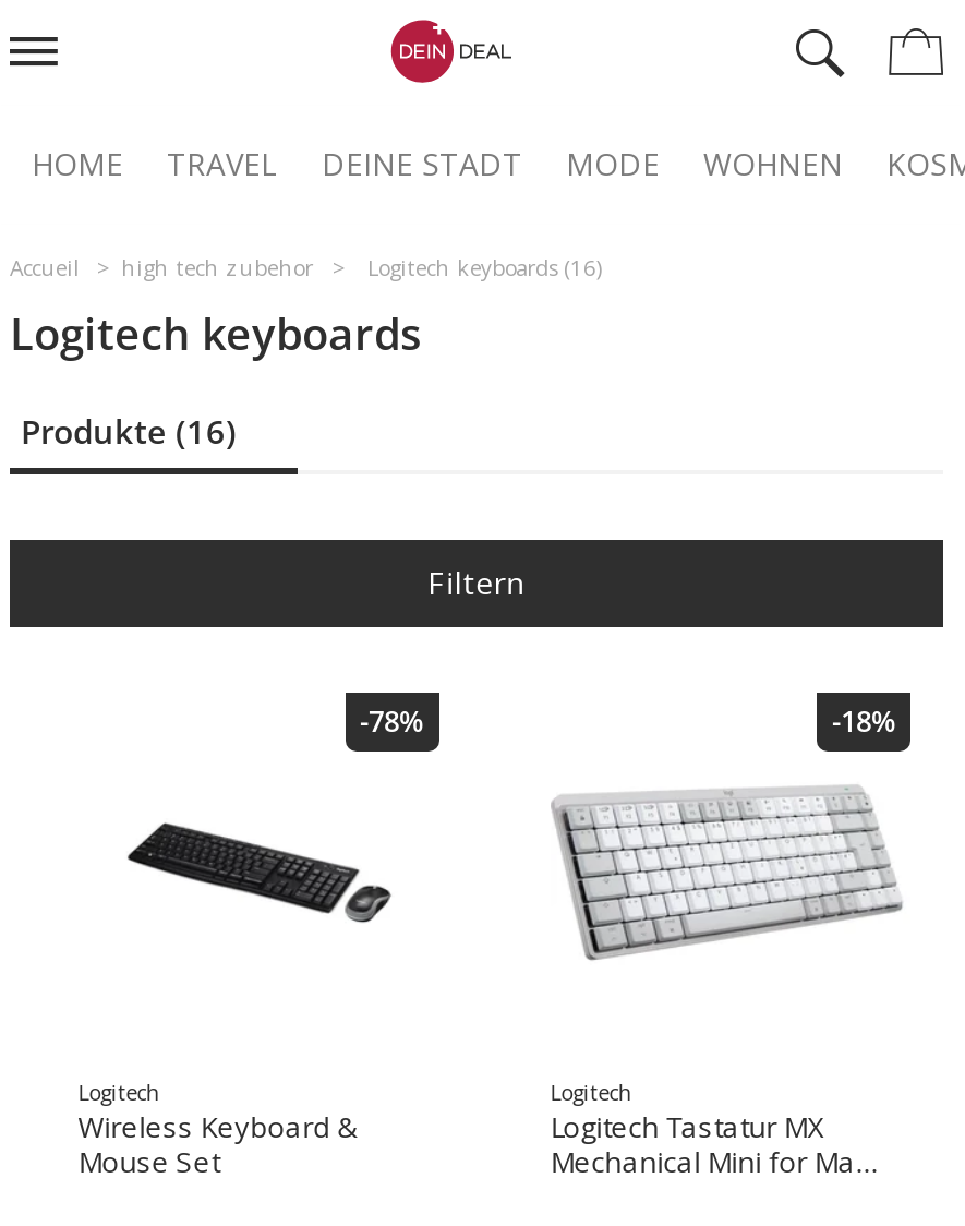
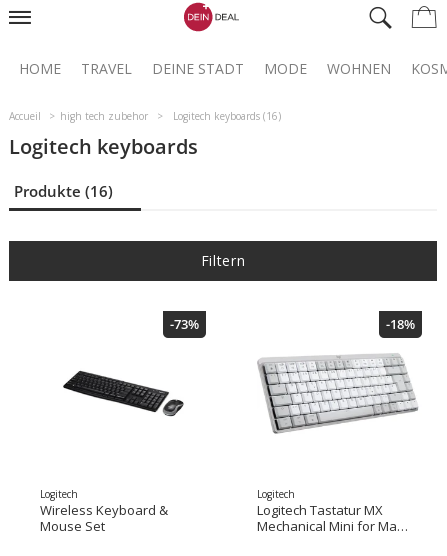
[360,701,423,741] -78% -> [169,315,198,333] -73%

